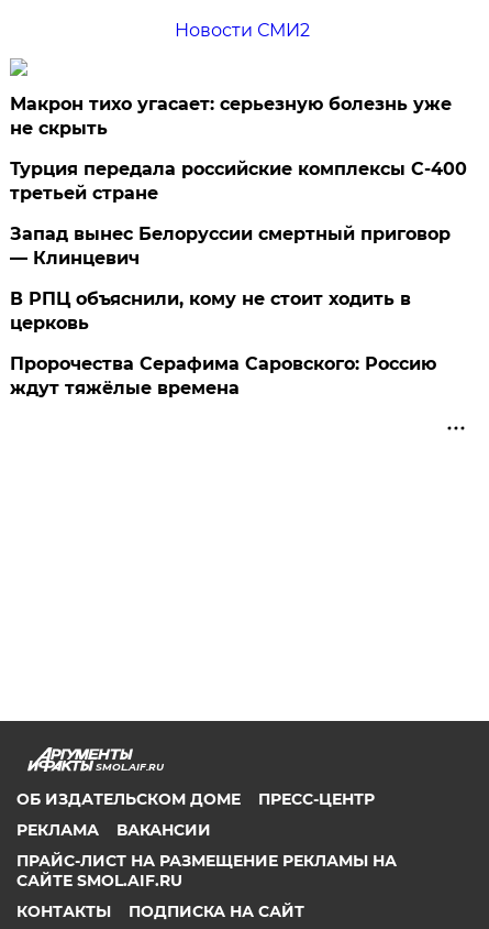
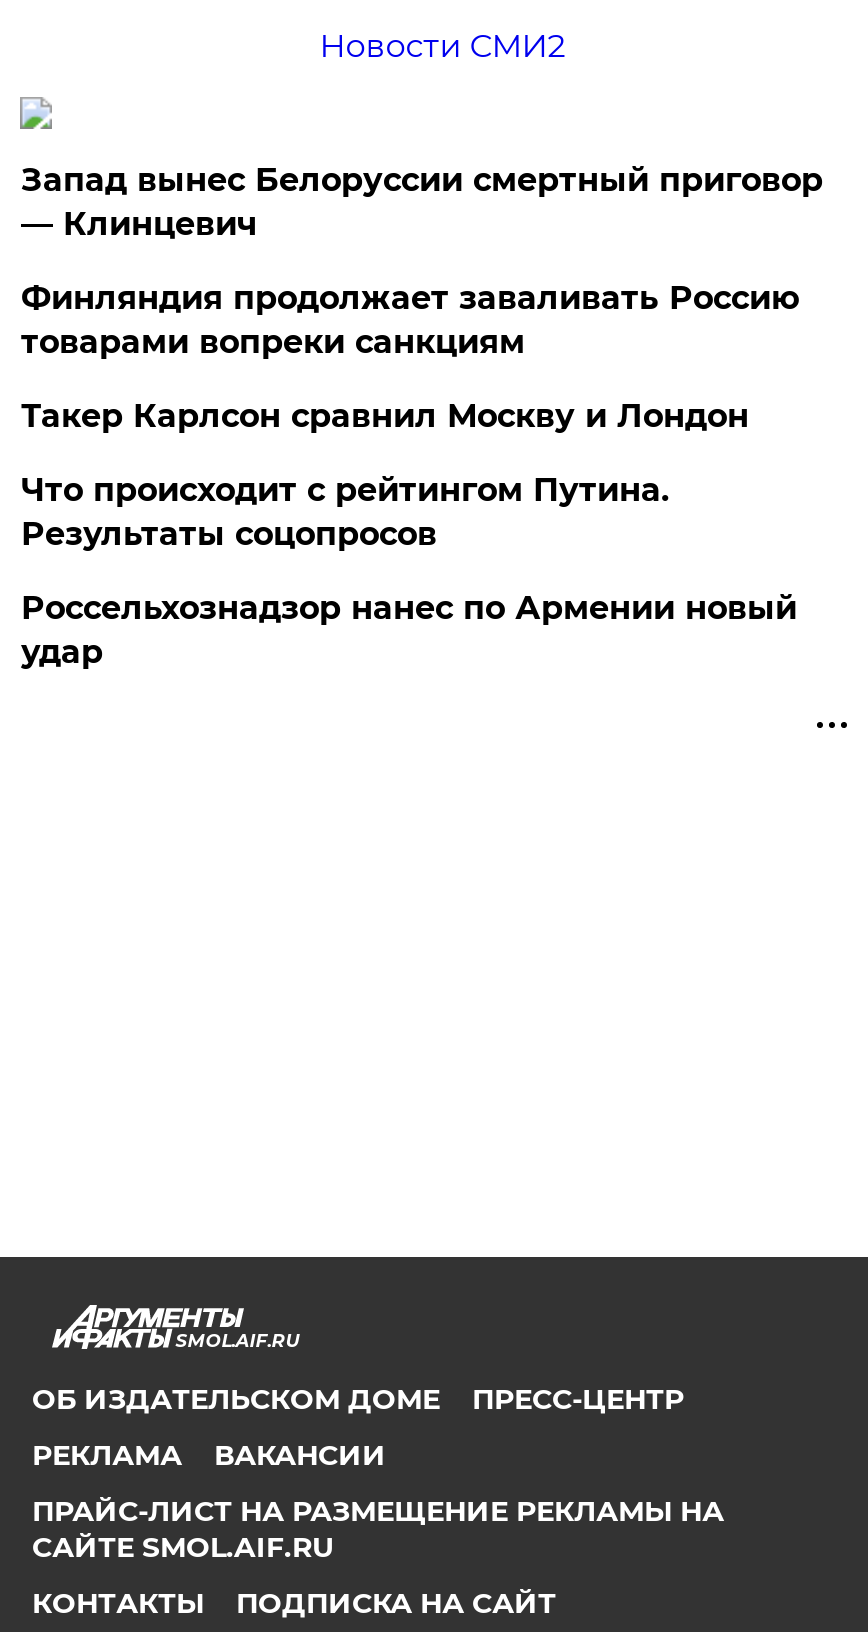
[10,93,467,204] Макрон тихо угасает: серьезную болезнь уже | не скрыть | Турция передала российские комплексы С-400 | третьей стране -> none
moved [10,223,451,268] -> [21,161,823,243]: Запад вынес Белоруссии смертный приговор | — Клинцевич
[10,288,437,398] В РПЦ объяснили, кому не стоит ходить в | церковь | Пророчества Серафима Саровского: Россию | ждут тяжёлые времена -> [21,279,799,671] Финляндия продолжает заваливать Россию | товарами вопреки санкциям | Такер Карлсон сравнил Москву и Лондон | Что происходит с рейтингом Путина. | Результаты соцопросов | Россельхознадзор нанес по Армении новый | удар

